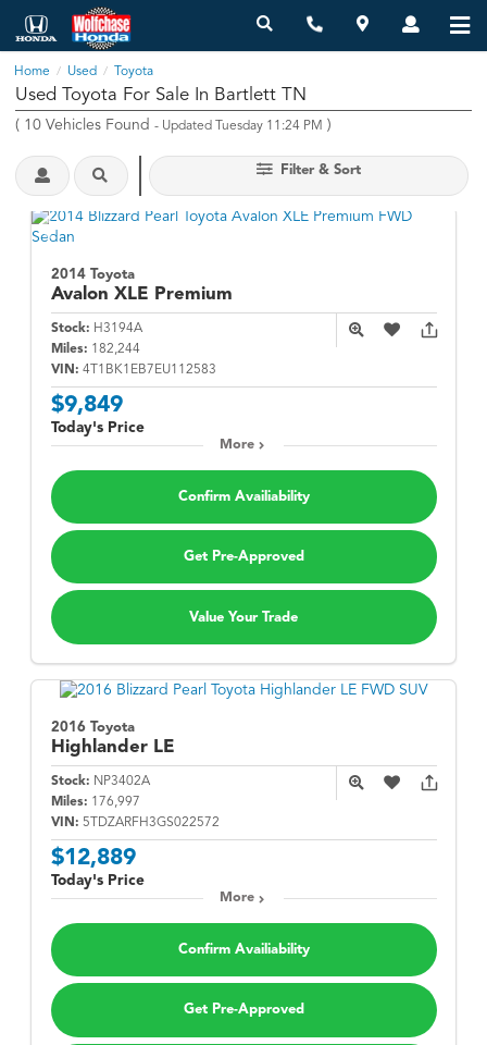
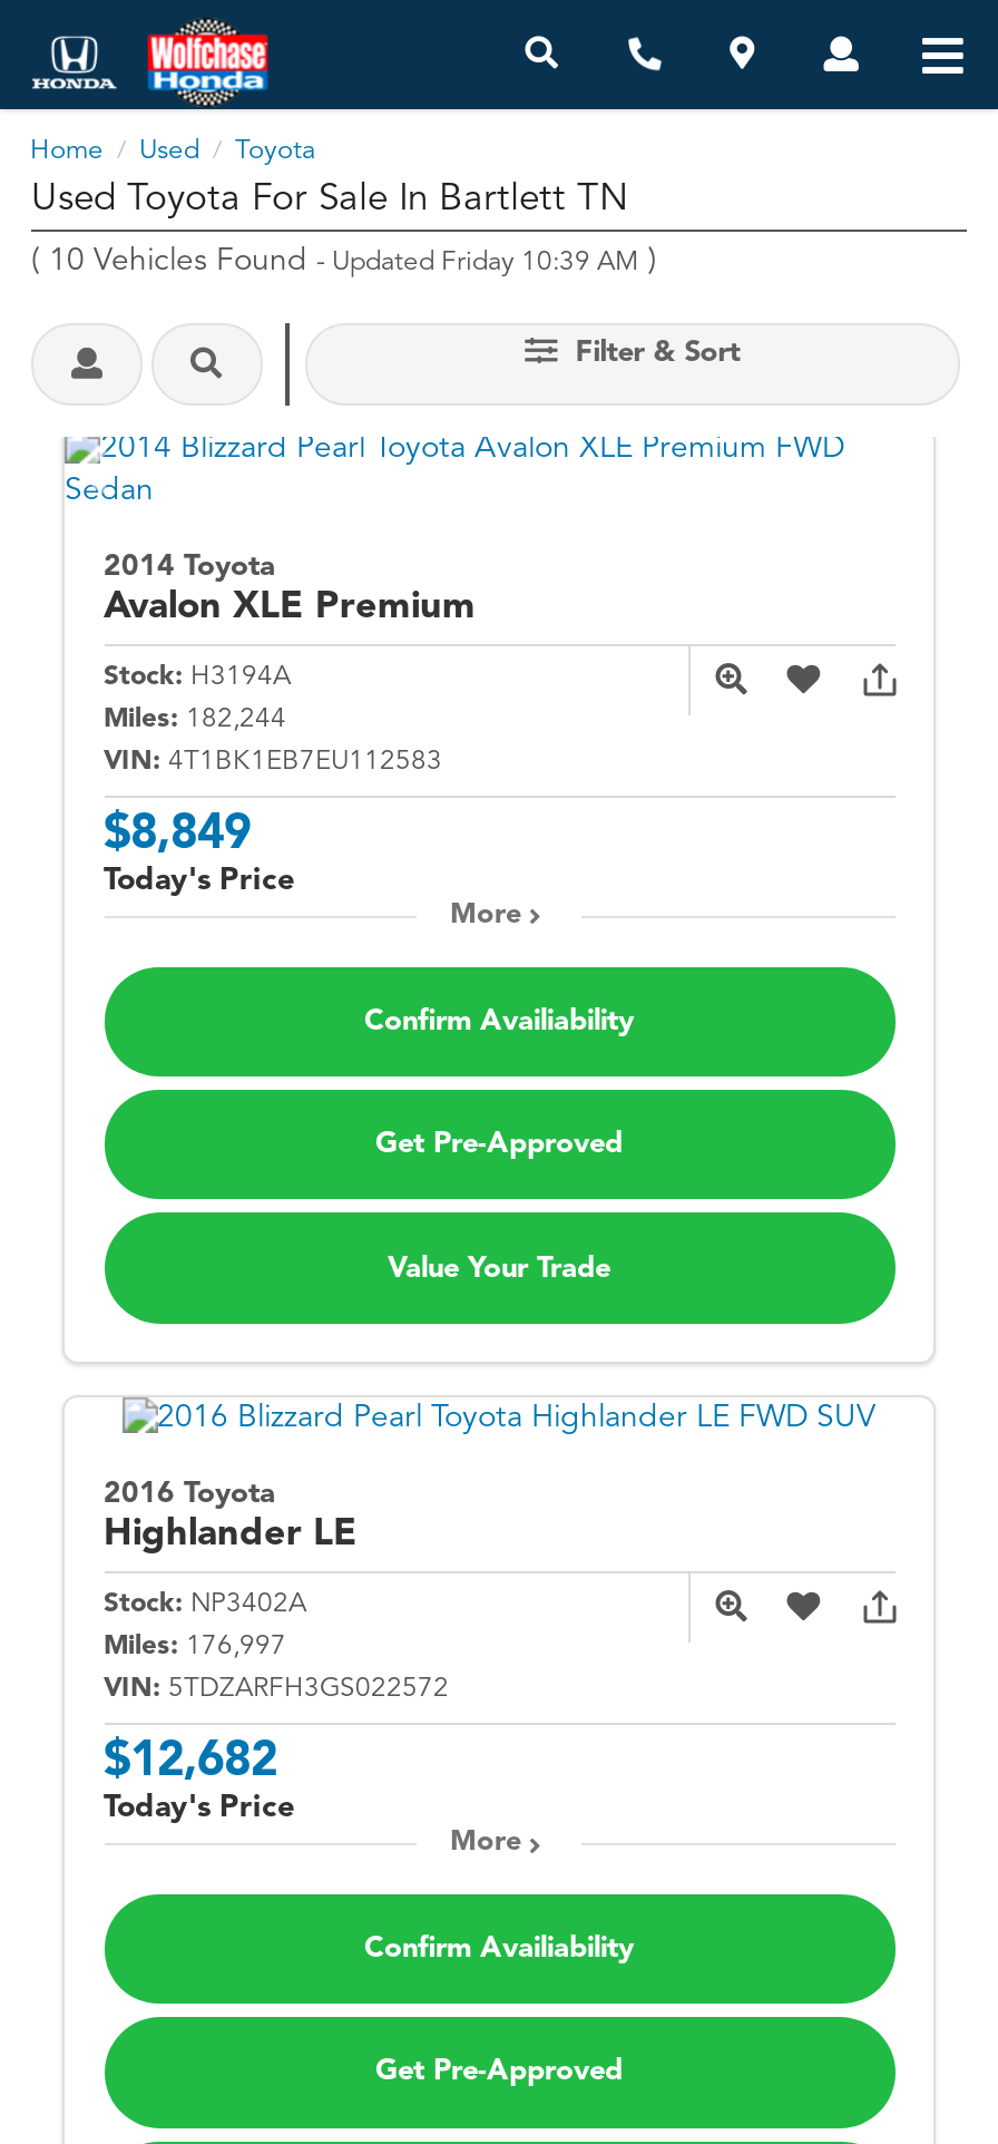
[15,118,332,133] (10 Vehicles Found - Updated Tuesday 11:24 PM) -> [31,245,657,277] (10 Vehicles Found - Updated Friday 10:39 AM)
[51,394,122,416] $9,849 -> [104,810,251,857] $8,849
[51,847,135,870] $12,889 -> [104,1738,277,1785] $12,682

